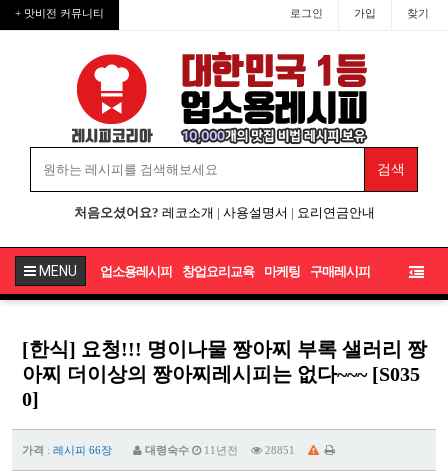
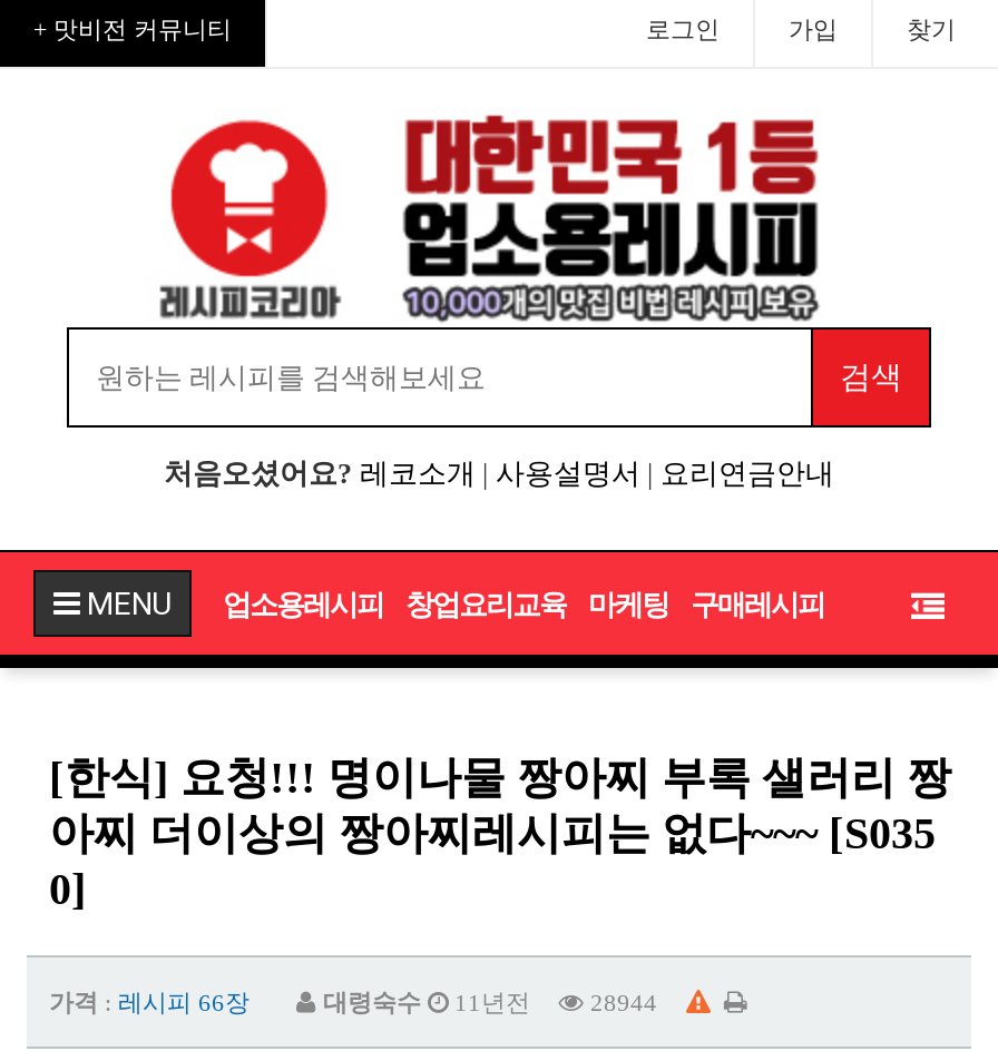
[265,444,295,456] 28851 -> [590,989,657,1015] 28944

